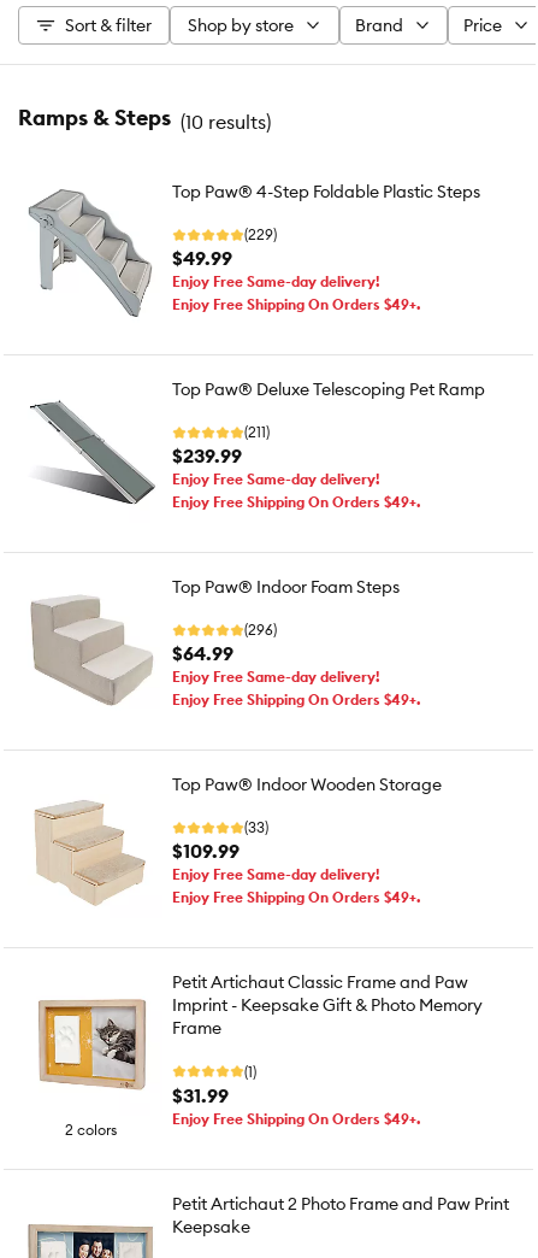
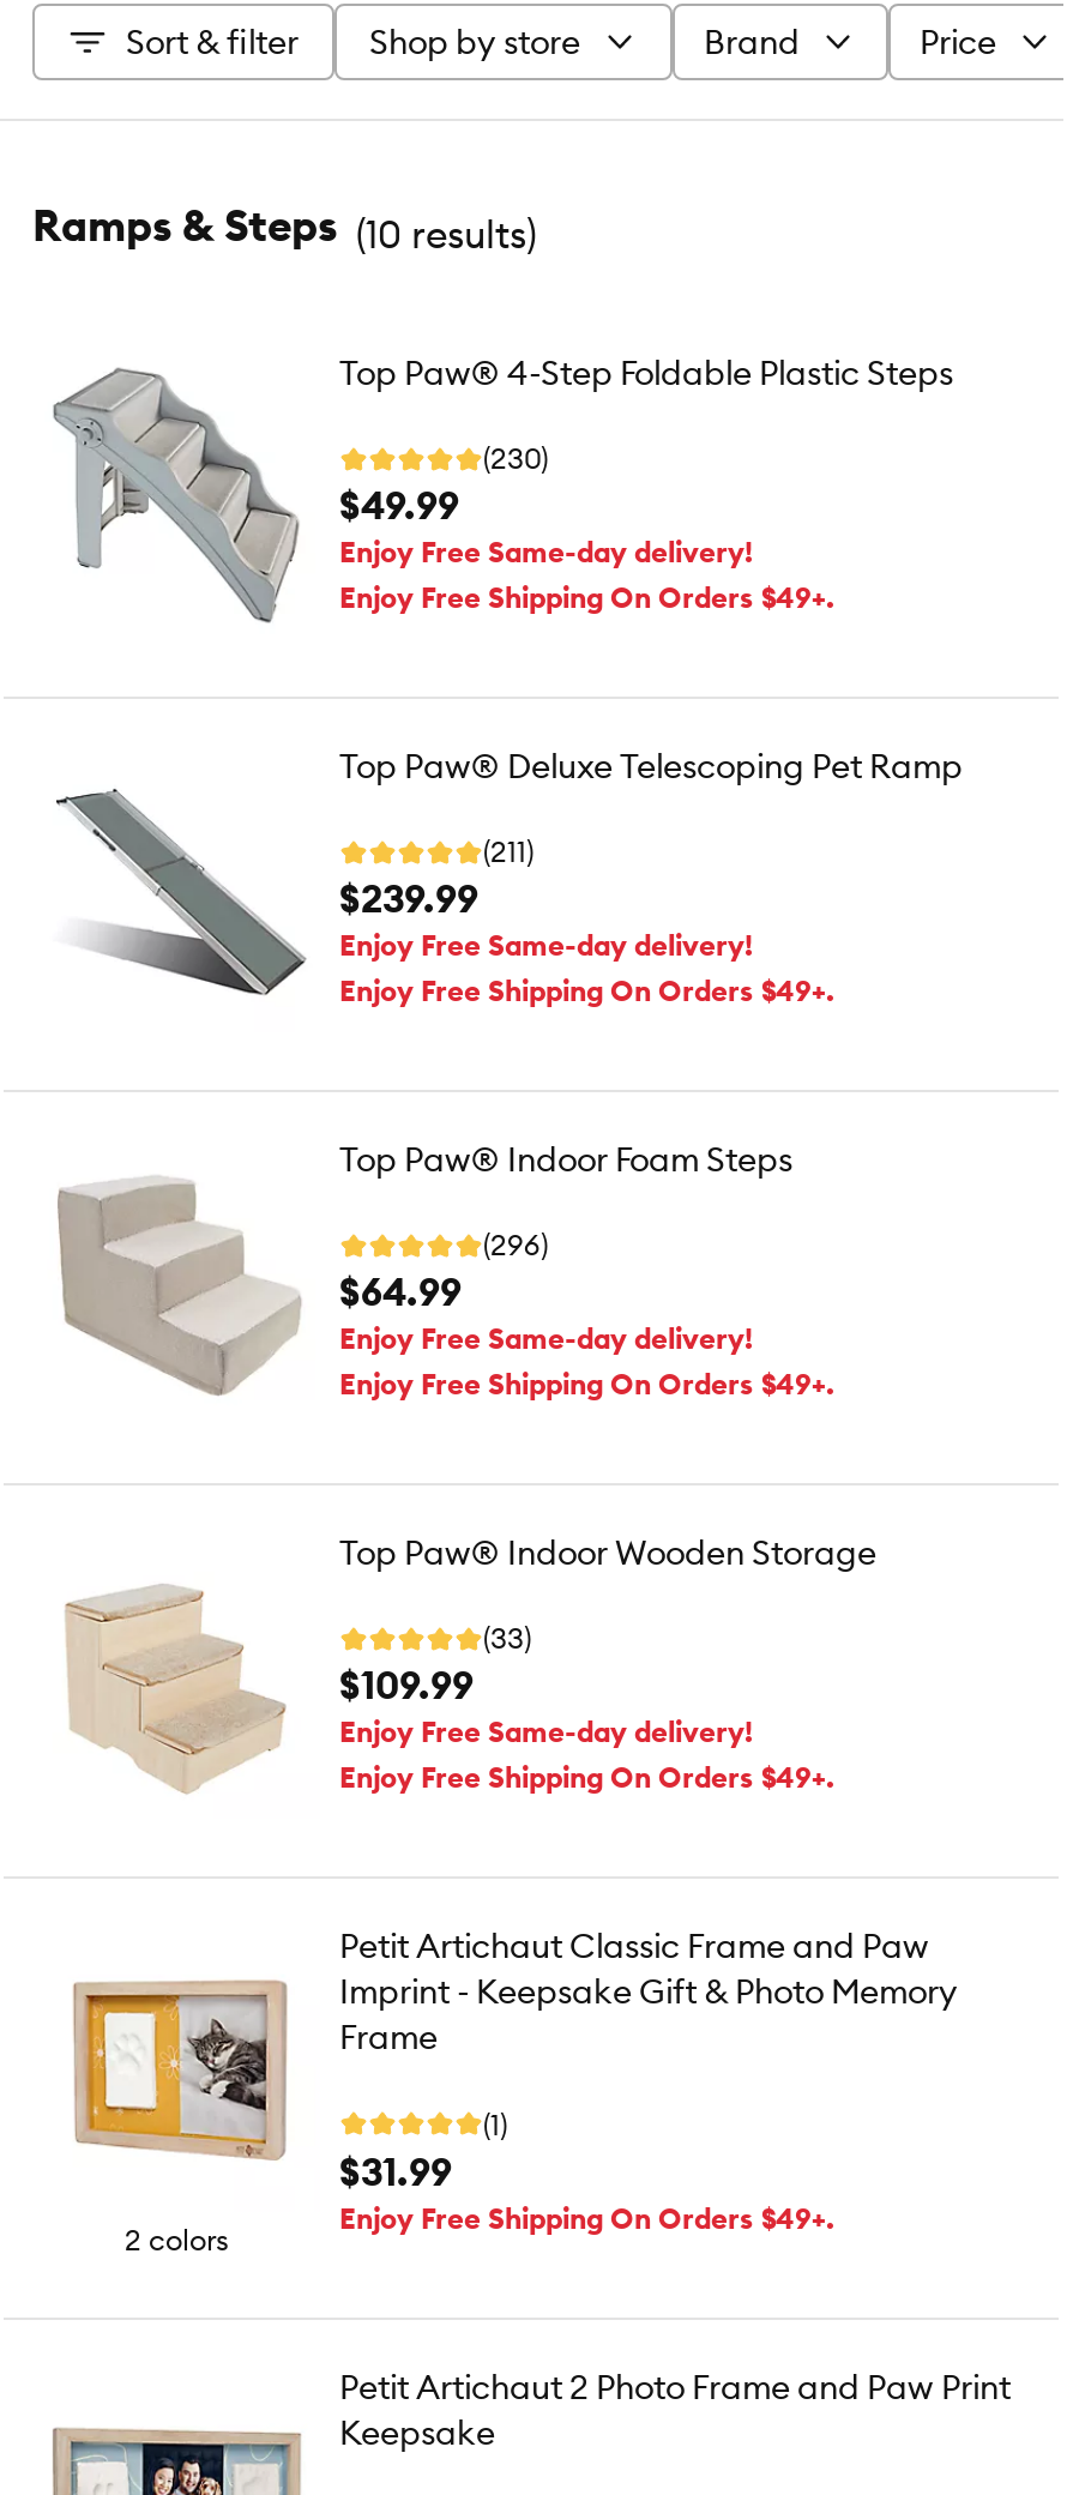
[244,225,277,243] (229) -> [483,440,548,476] (230)

